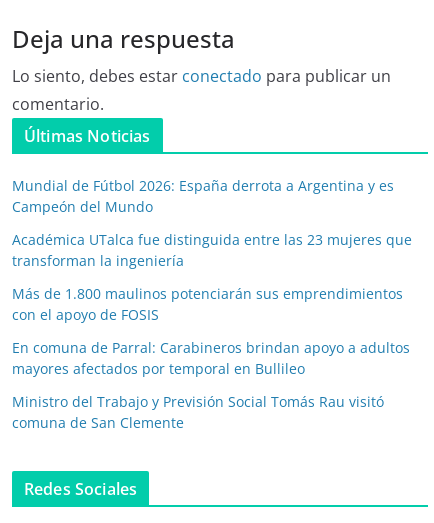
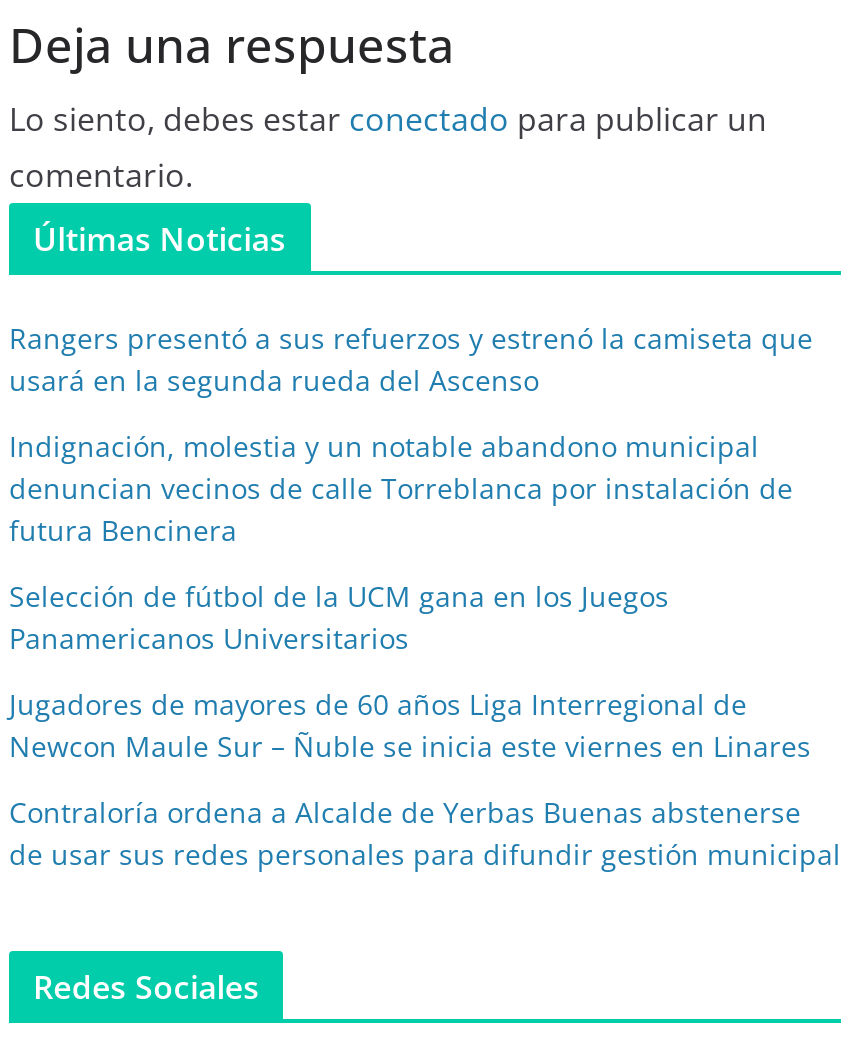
[12,176,394,216] Mundial de Fútbol 2026: España derrota a Argentina y es | Campeón del Mundo -> [9,319,813,399] Rangers presentó a sus refuerzos y estrenó la camiseta que | usará en la segunda rueda del Ascenso
[12,230,412,270] Académica UTalca fue distinguida entre las 23 mujeres que | transforman la ingeniería -> [9,427,793,549] Indignación, molestia y un notable abandono municipal | denuncian vecinos de calle Torreblanca por instalación de | futura Bencinera
[12,284,403,324] Más de 1.800 maulinos potenciarán sus emprendimientos | con el apoyo de FOSIS -> [9,577,669,657] Selección de fútbol de la UCM gana en los Juegos | Panamericanos Universitarios
[12,338,410,378] En comuna de Parral: Carabineros brindan apoyo a adultos | mayores afectados por temporal en Bullileo -> [9,685,811,765] Jugadores de mayores de 60 años Liga Interregional de | Newcon Maule Sur – Ñuble se inicia este viernes en Linares
[12,392,384,432] Ministro del Trabajo y Previsión Social Tomás Rau visitó | comuna de San Clemente -> [9,793,841,873] Contraloría ordena a Alcalde de Yerbas Buenas abstenerse | de usar sus redes personales para difundir gestión municipal

